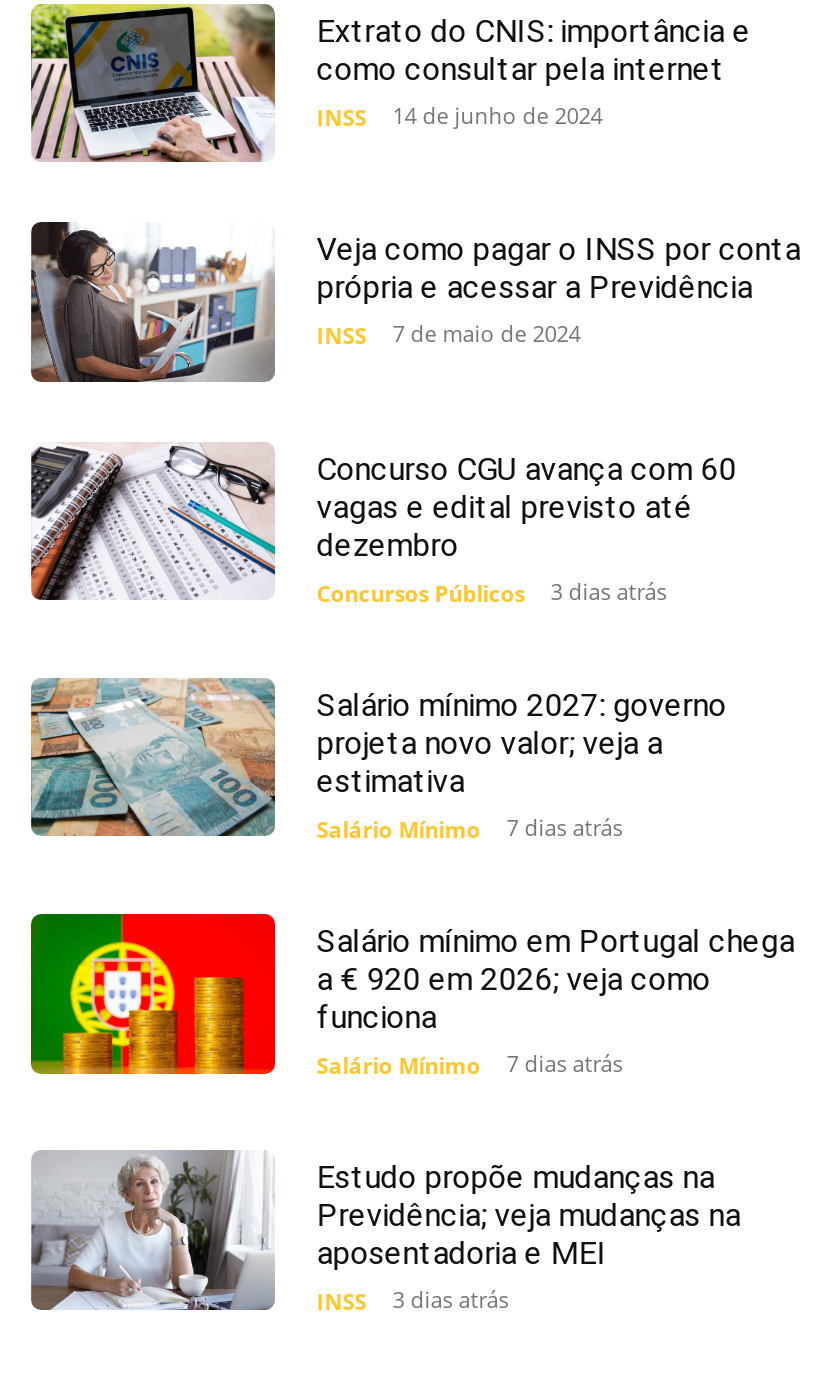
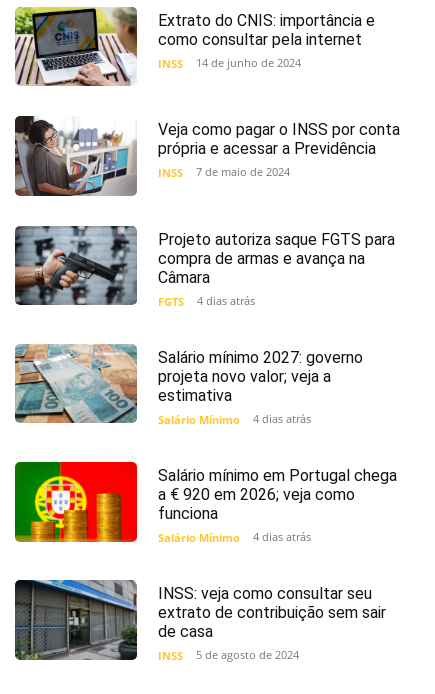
[29,442,737,607] [image] | Concurso CGU avança com 60 | vagas e edital previsto até | dezembro | Concursos Públicos | 3 dias atrás -> [14,225,395,309] [image] | Projeto autoriza saque FGTS para | compra de armas e avança na | Câmara | FGTS | 4 dias atrás
[317,812,623,844] Salário Mínimo 7 dias atrás -> [158,411,311,427] Salário Mínimo 4 dias atrás
[317,1048,623,1080] Salário Mínimo 7 dias atrás -> [158,529,311,545] Salário Mínimo 4 dias atrás
[31,1150,741,1310] [image] | Estudo propõe mudanças na | Previdência; veja mudanças na | aposentadoria e MEI -> [15,579,386,661] [image] | INSS: veja como consultar seu | extrato de contribuição sem sair | de casa
[317,1284,509,1316] INSS 3 dias atrás -> [158,647,299,663] INSS 5 de agosto de 2024

